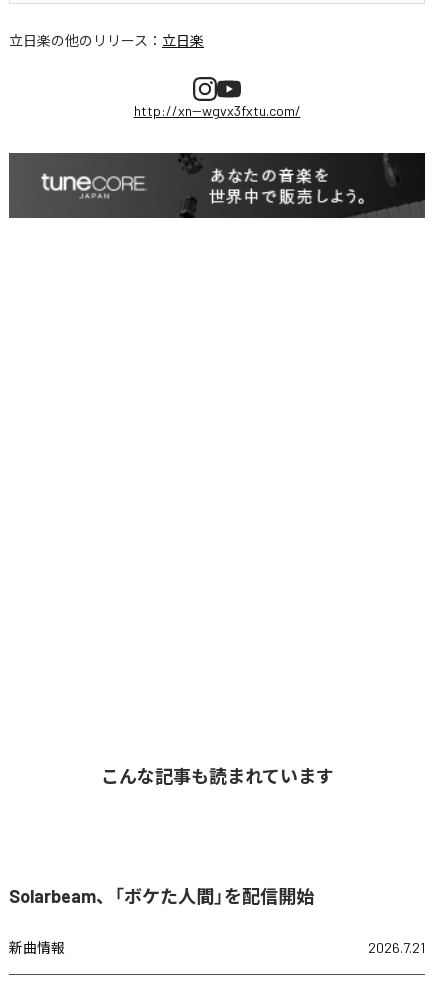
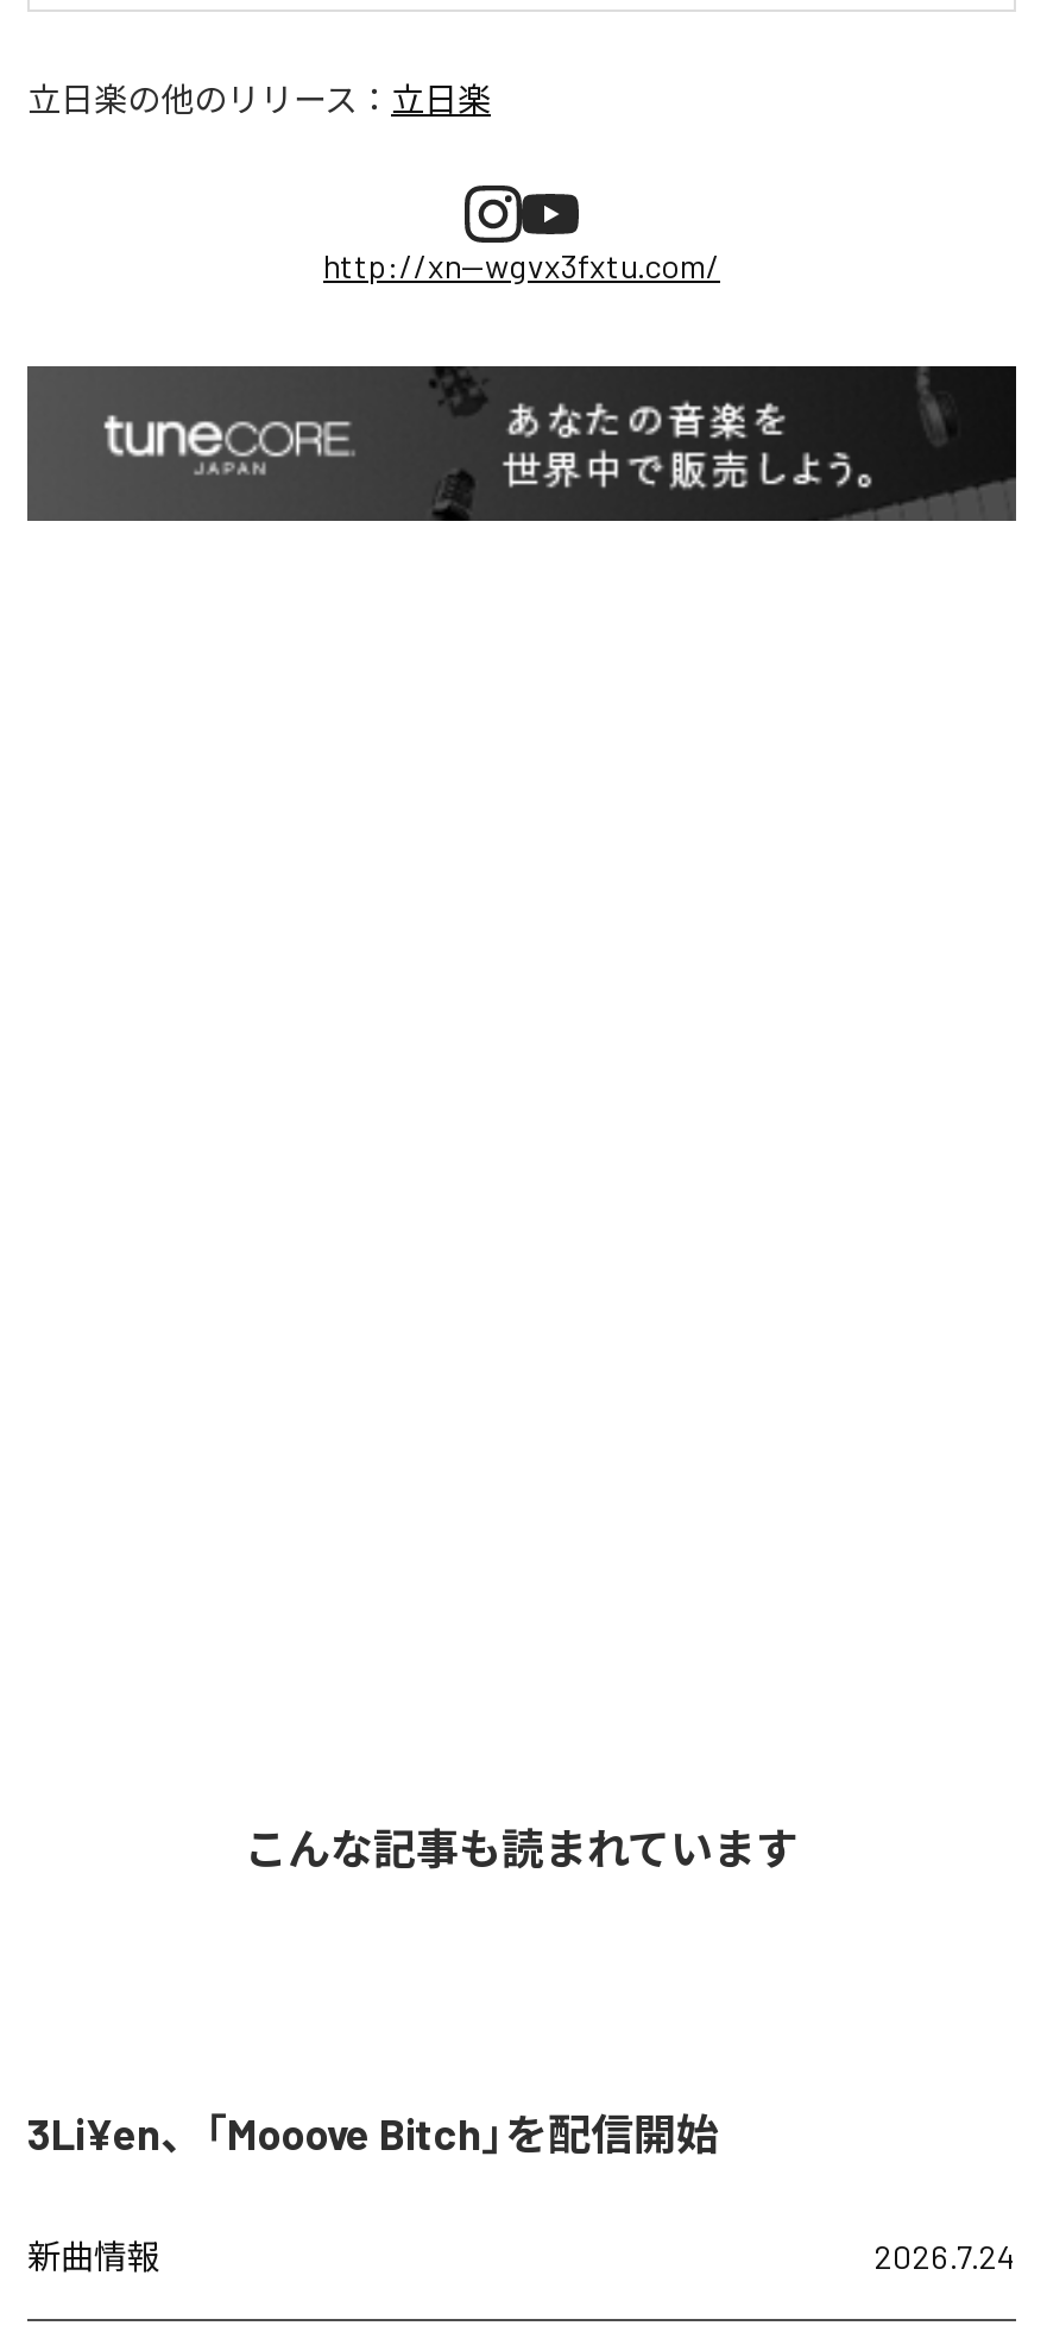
[9,885,314,907] Solarbeam、「ボケた人間」を配信開始 -> [27,2108,719,2161] 3Li¥en、「Mooove Bitch」を配信開始
[368,939,425,956] 2026.7.21 -> [873,2237,1016,2277] 2026.7.24

